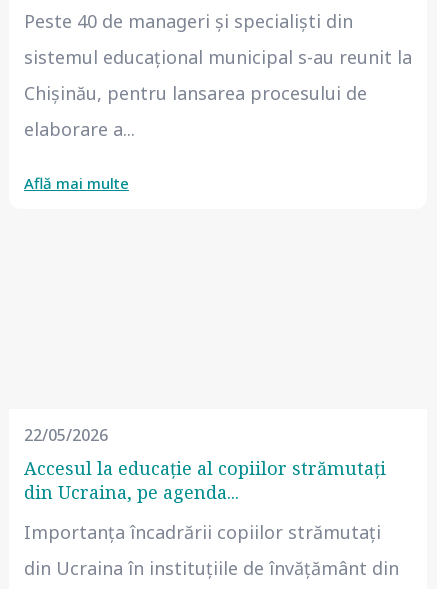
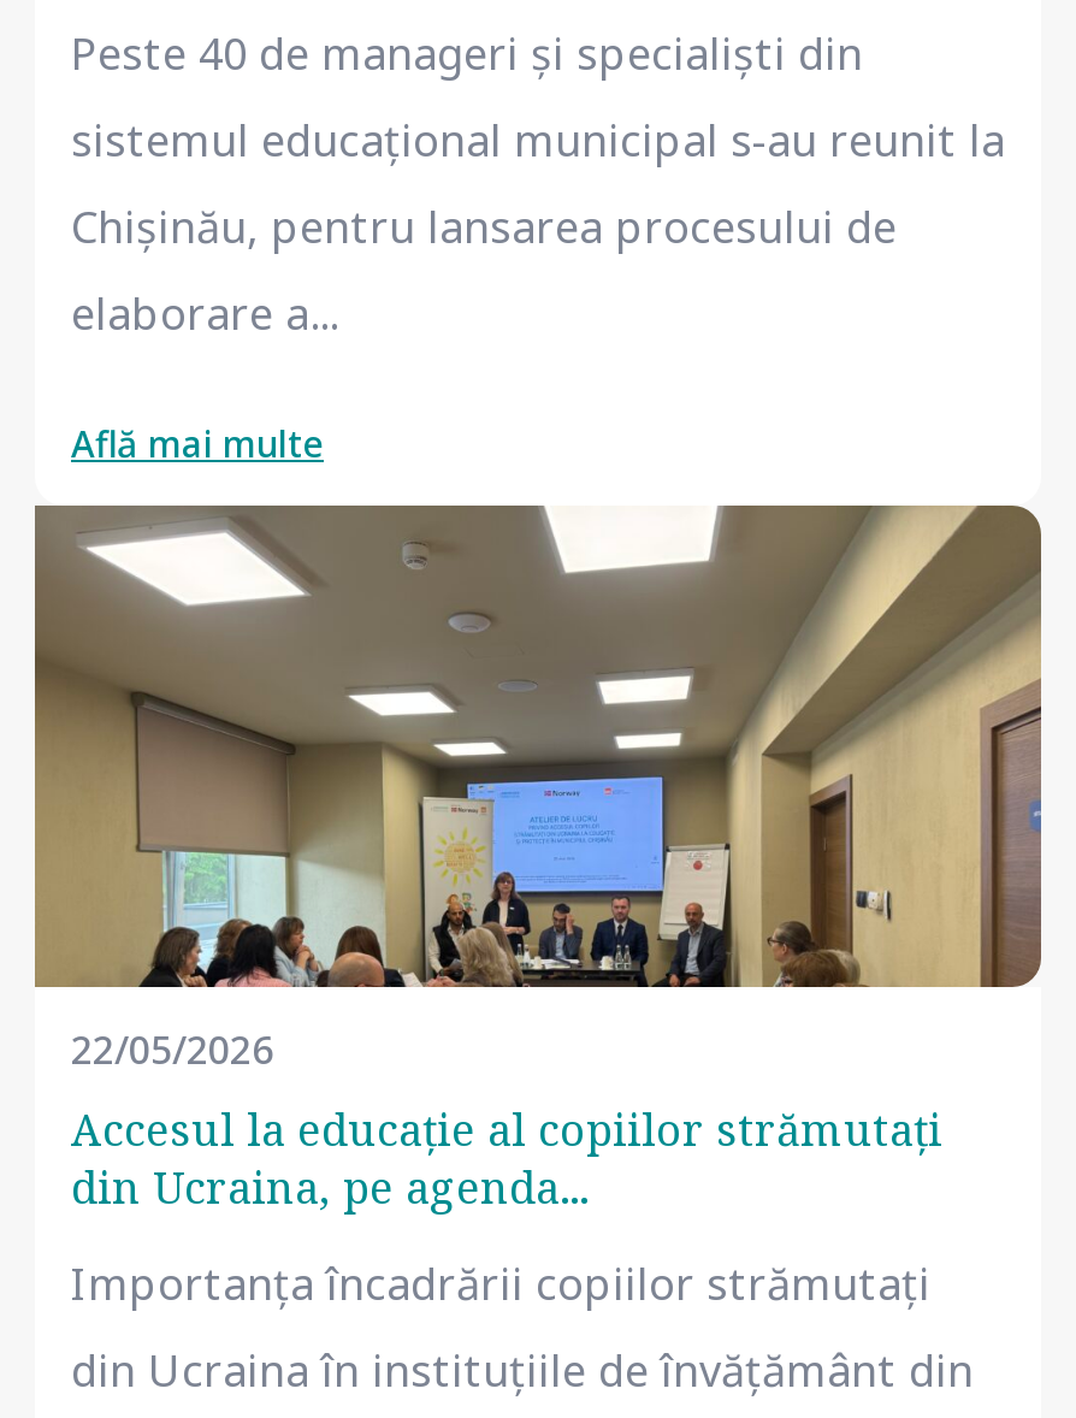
none -> [32,503,1044,989] [image]

